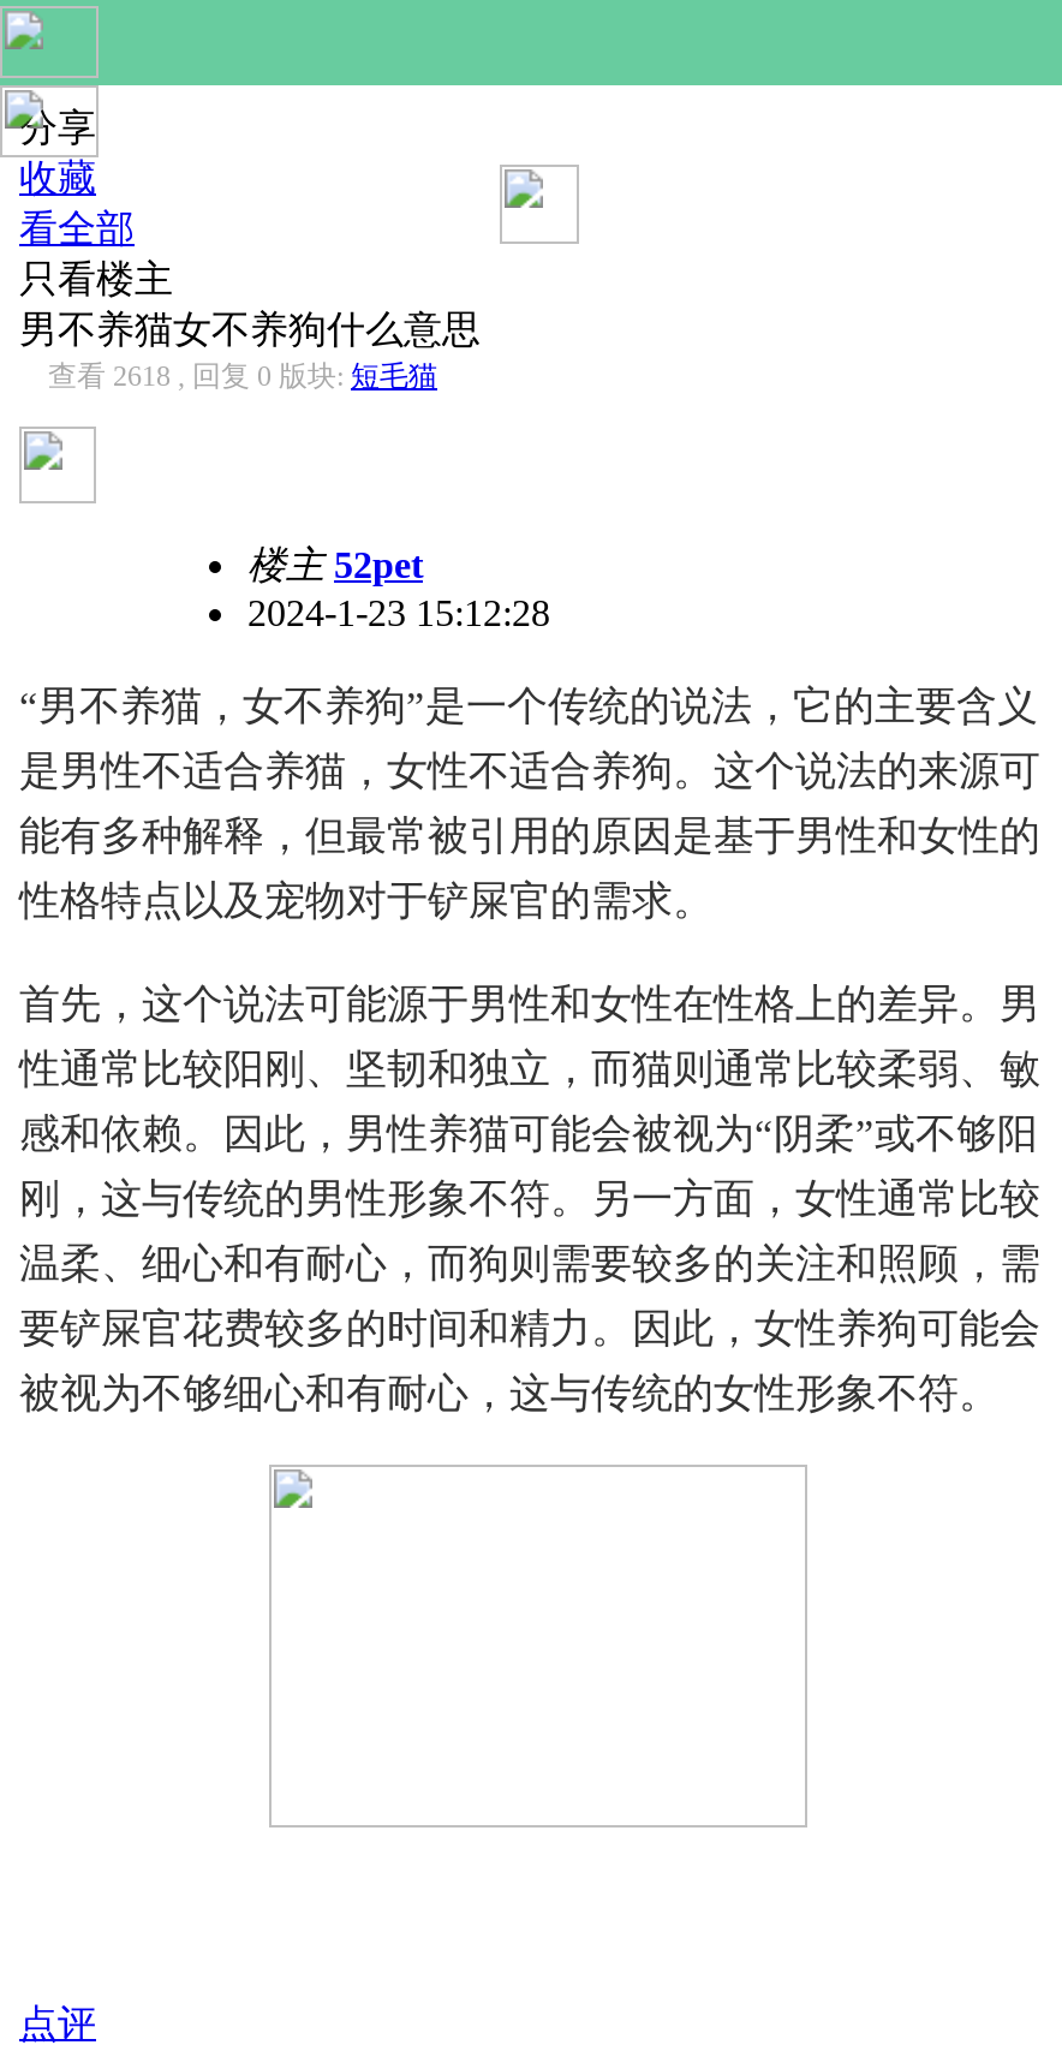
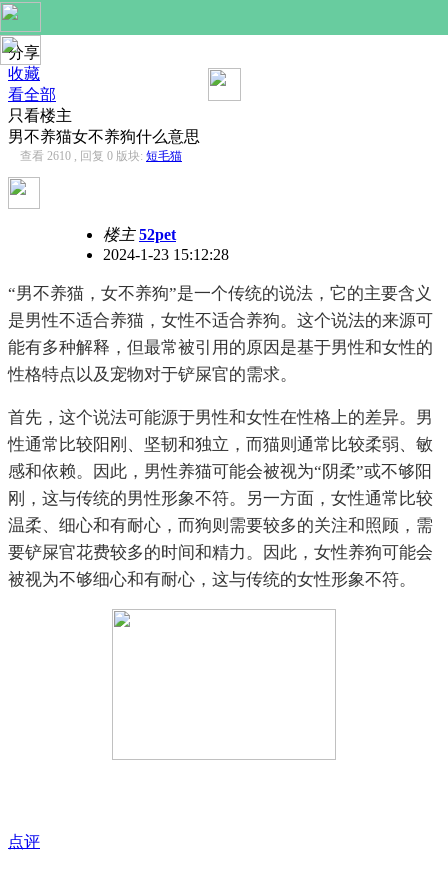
[48,359,437,393] 查看 2618 , 回复 0版块:短毛猫 -> [20,149,182,163] 查看 2610 , 回复 0版块:短毛猫

